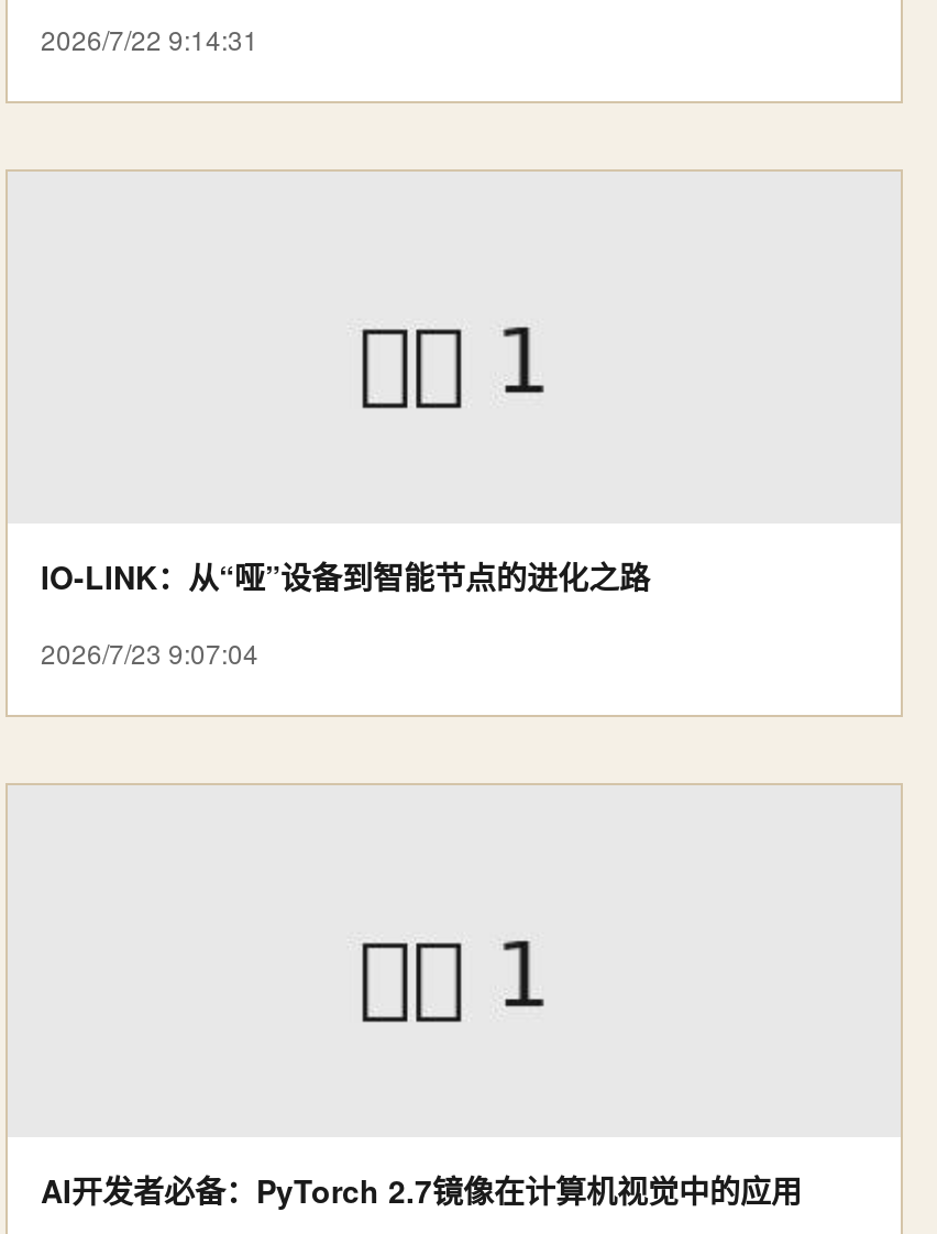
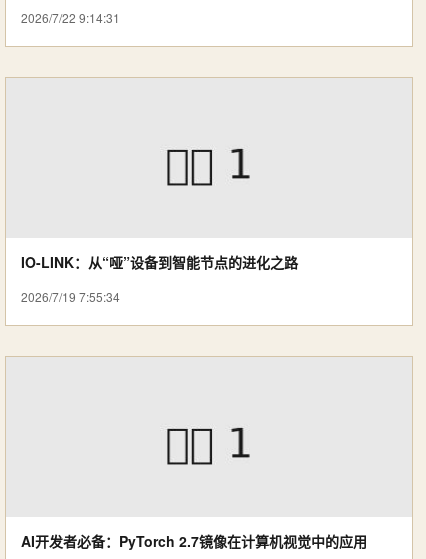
[41,633,258,670] 2026/7/23 9:07:04 -> [21,288,120,305] 2026/7/19 7:55:34

